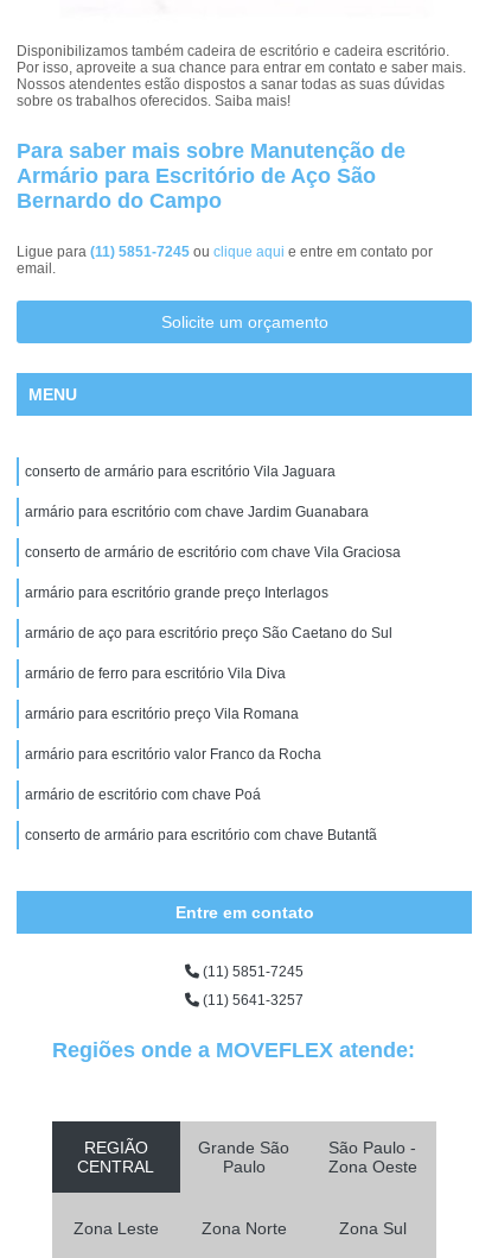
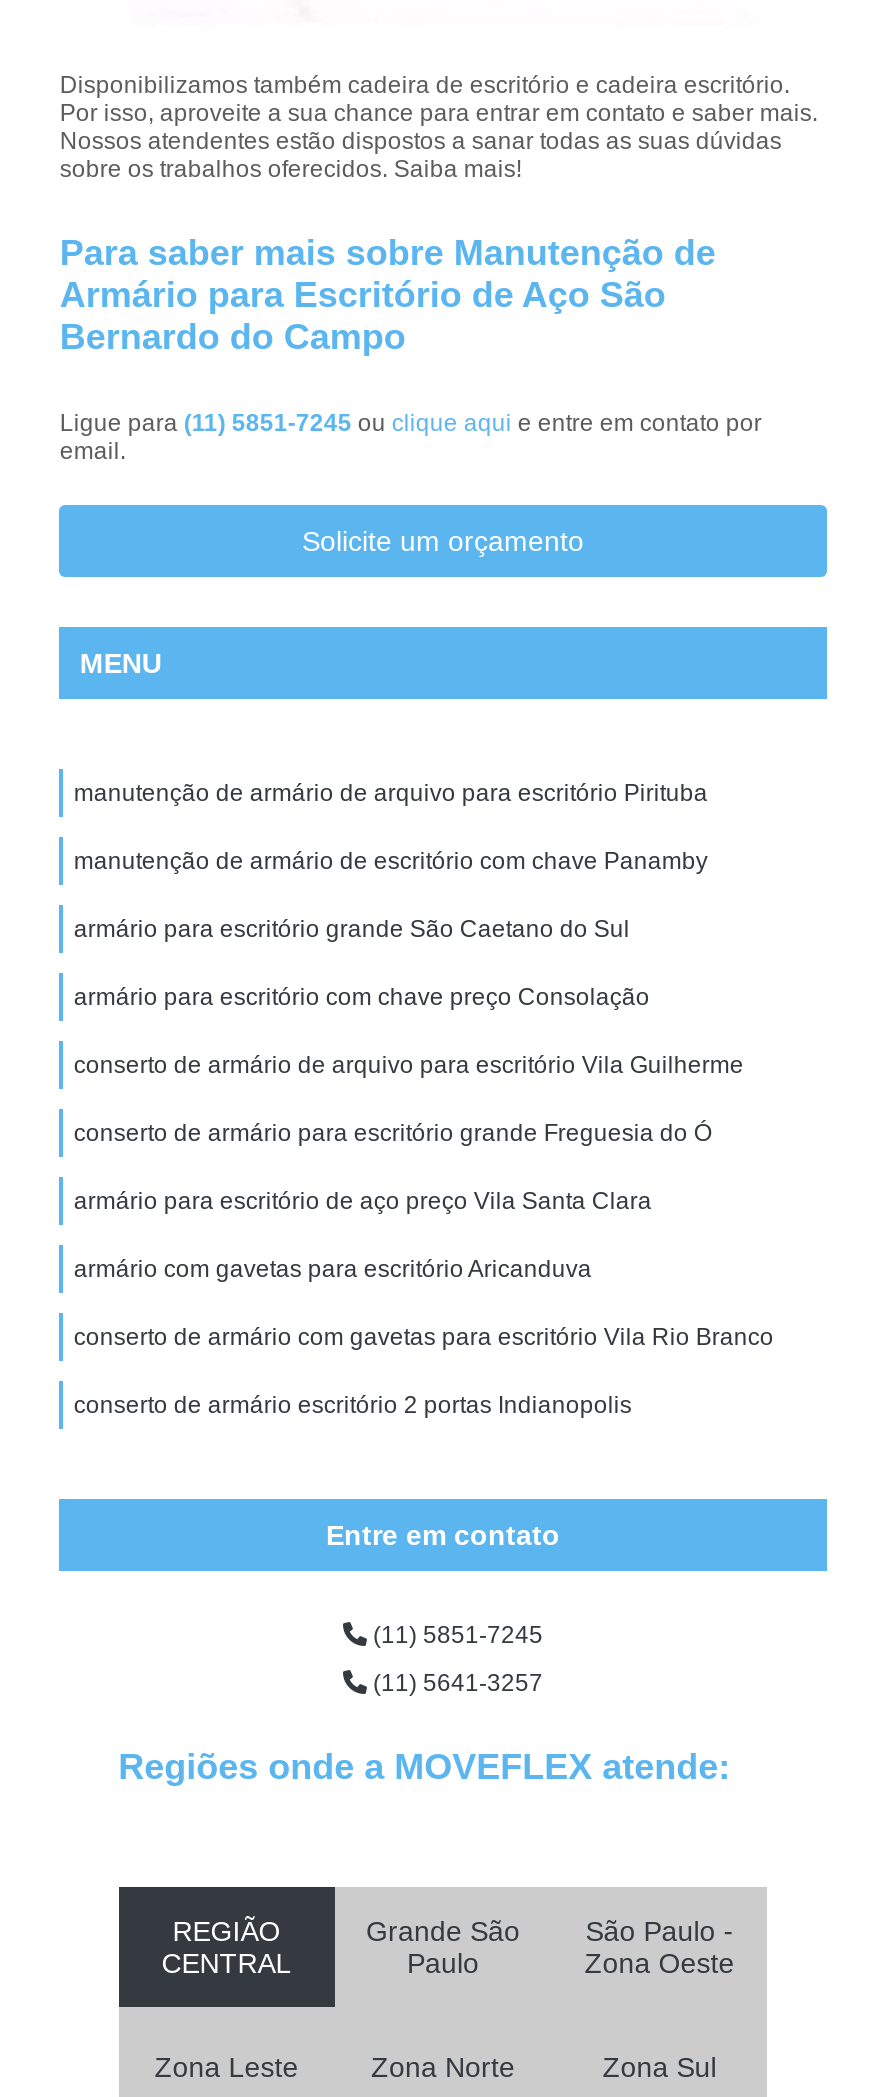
[25,463,336,480] conserto de armário para escritório Vila Jaguara -> [74,779,708,807] manutenção de armário de arquivo para escritório Pirituba
[25,504,369,520] armário para escritório com chave Jardim Guanabara -> [74,847,708,875] manutenção de armário de escritório com chave Panamby
[25,544,401,561] conserto de armário de escritório com chave Vila Graciosa -> [74,915,630,943] armário para escritório grande São Caetano do Sul
[25,584,329,601] armário para escritório grande preço Interlagos -> [74,983,650,1011] armário para escritório com chave preço Consolação
[25,625,393,641] armário de aço para escritório preço São Caetano do Sul -> [74,1051,744,1079] conserto de armário de arquivo para escritório Vila Guilherme
[25,665,286,682] armário de ferro para escritório Vila Diva -> [74,1119,712,1147] conserto de armário para escritório grande Freguesia do Ó
[25,706,299,722] armário para escritório preço Vila Romana -> [74,1187,652,1215] armário para escritório de aço preço Vila Santa Clara
[25,746,322,763] armário para escritório valor Franco da Rocha -> [74,1255,592,1283] armário com gavetas para escritório Aricanduva
[25,786,261,803] armário de escritório com chave Poá -> [74,1323,774,1351] conserto de armário com gavetas para escritório Vila Rio Branco
[25,827,378,843] conserto de armário para escritório com chave Butantã -> [74,1391,632,1419] conserto de armário escritório 2 portas Indianopolis

